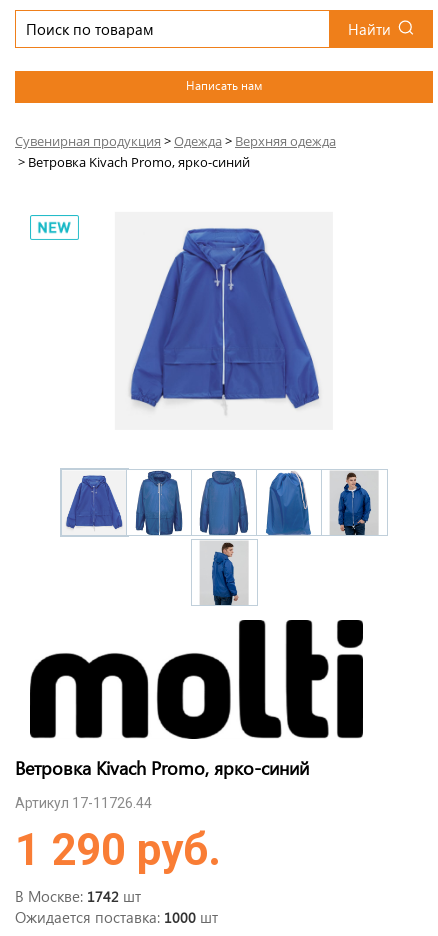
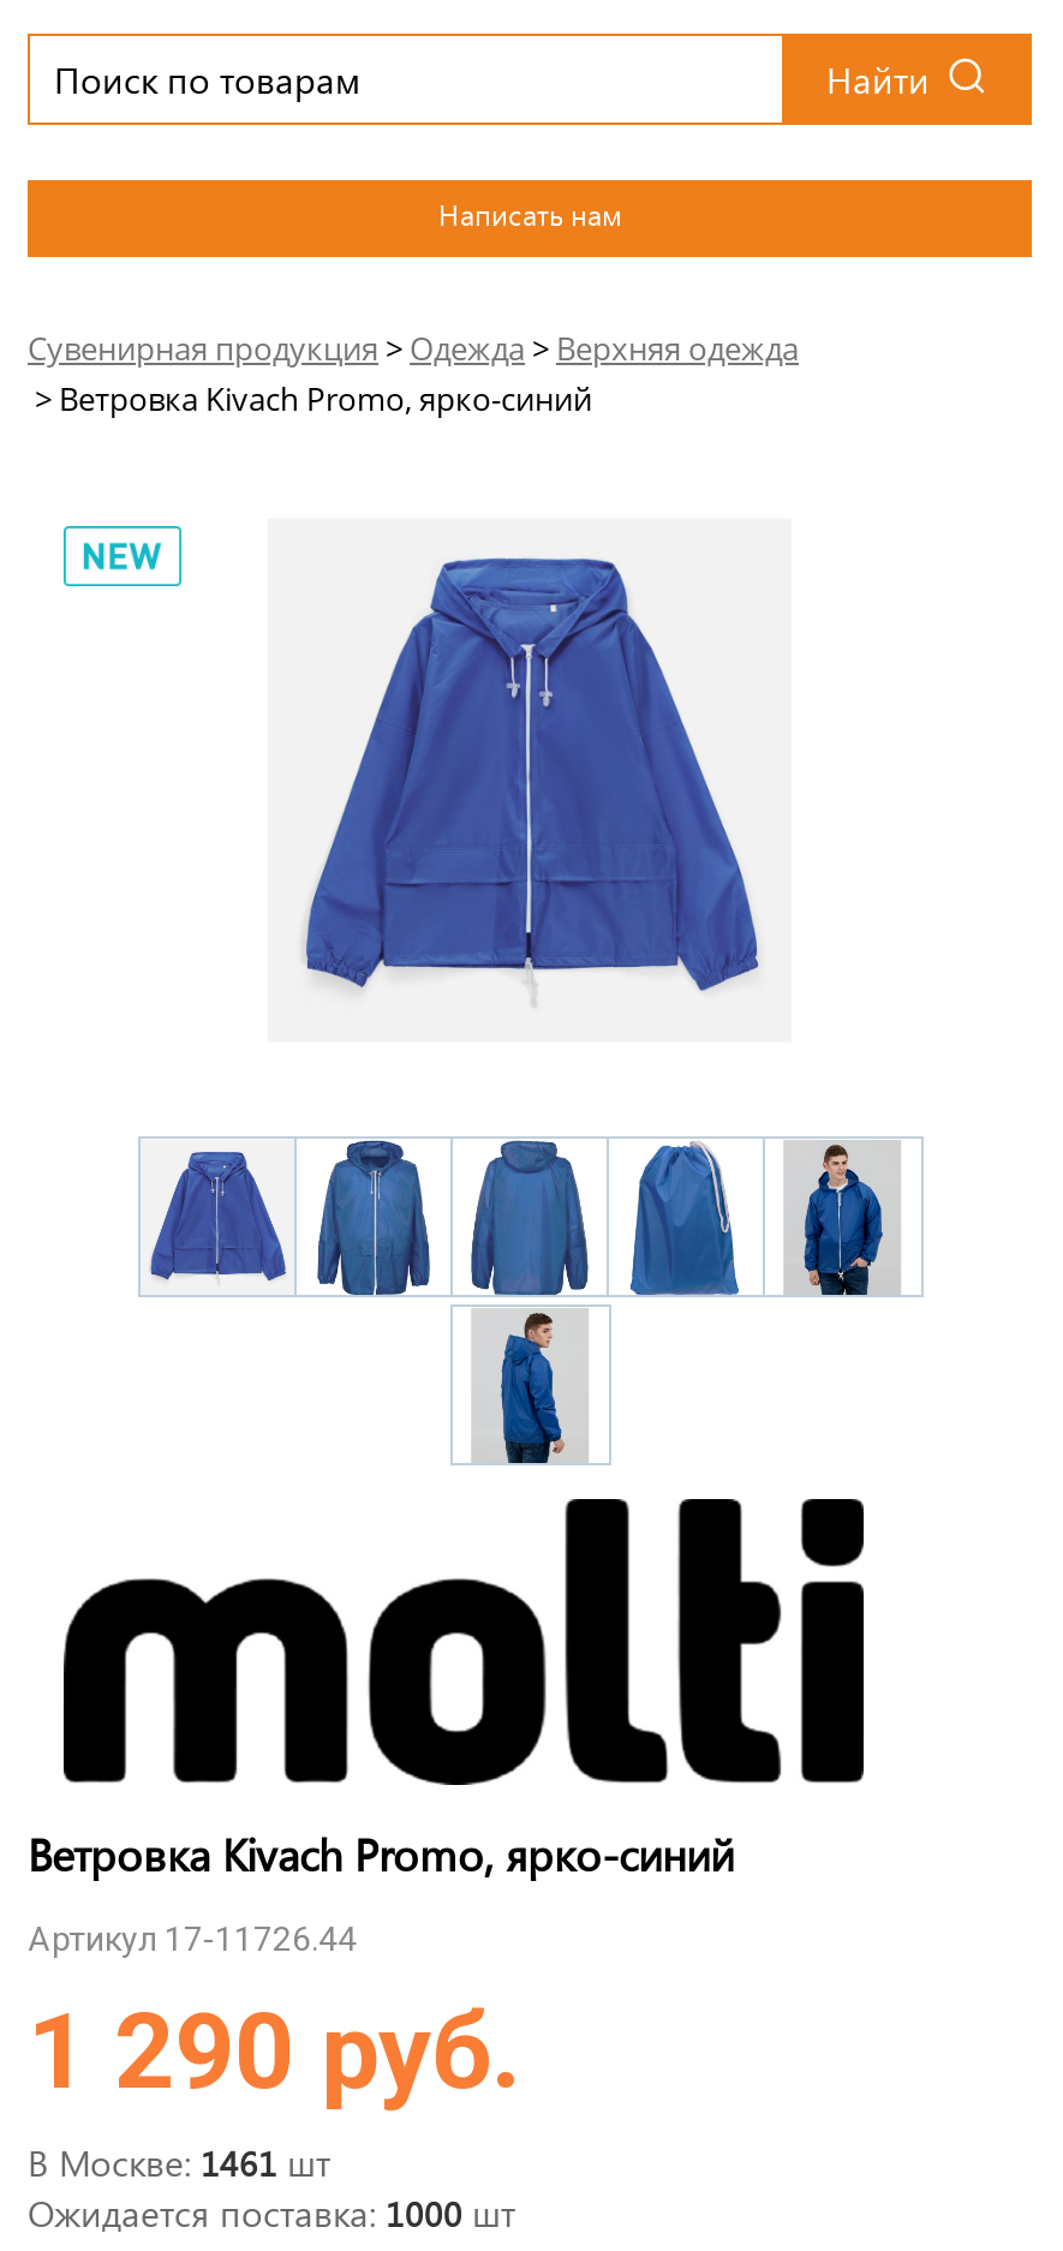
[15,886,141,906] В Москве: 1742 шт -> [28,2138,330,2186] В Москве: 1461 шт

